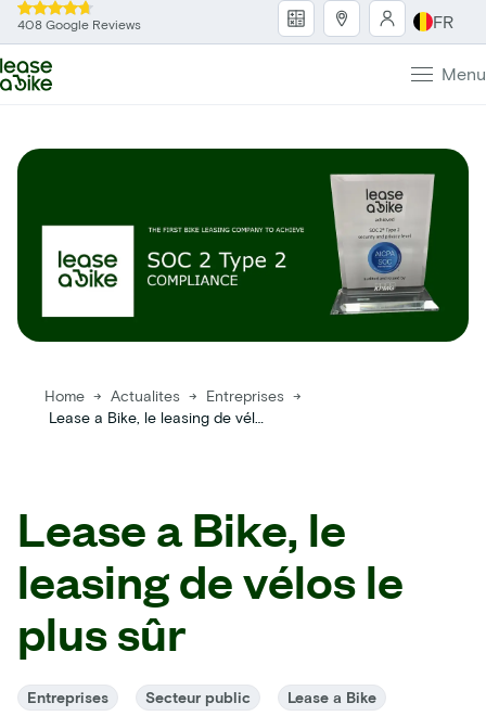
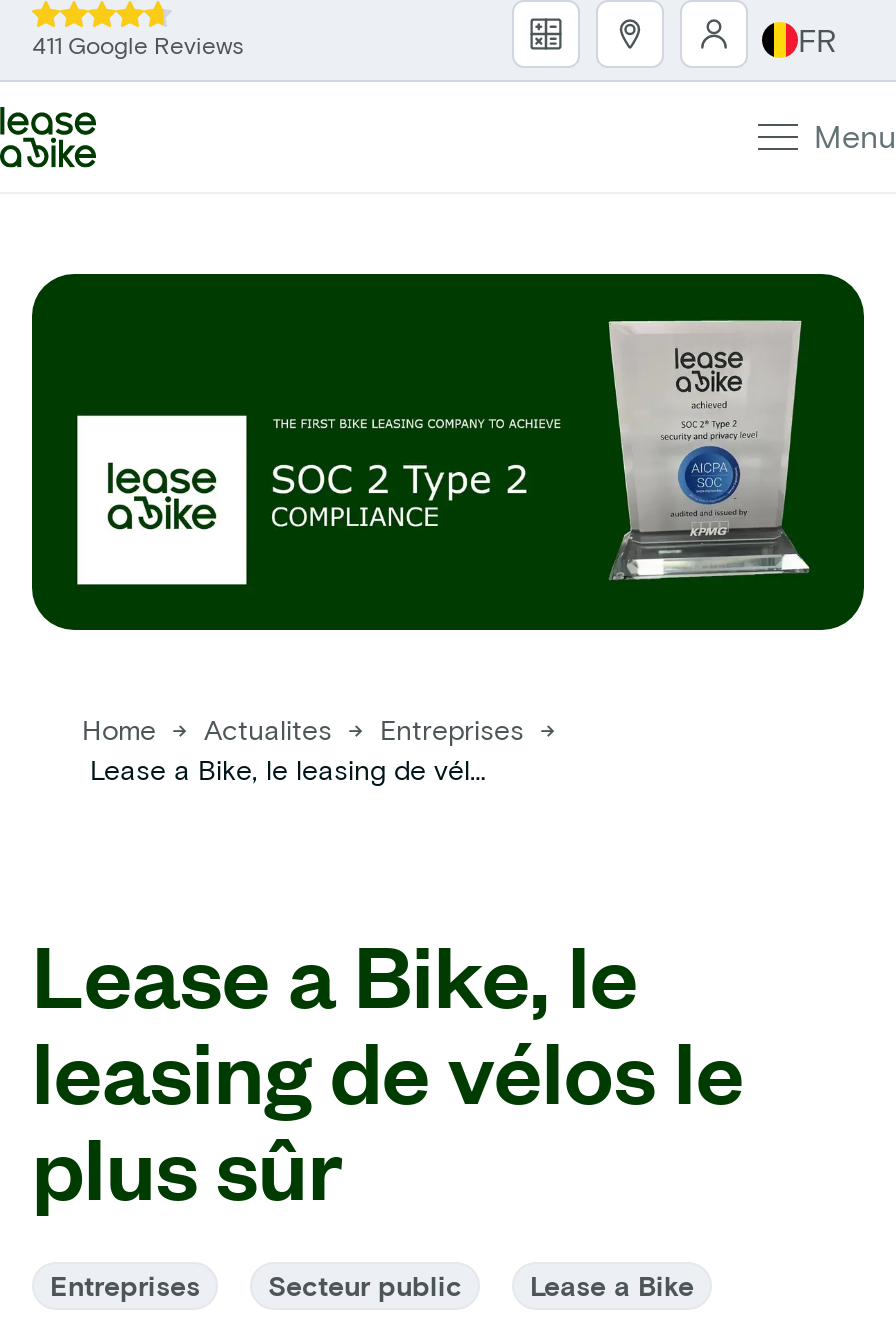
[17,16,141,31] 408 Google Reviews -> [32,30,244,58] 411 Google Reviews

